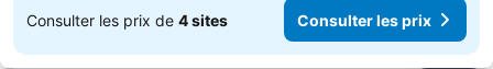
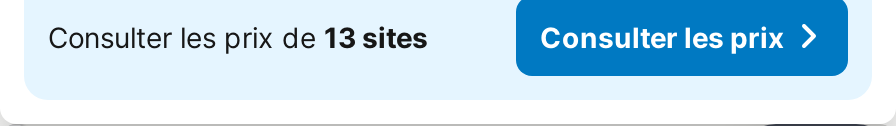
[26,10,228,29] Consulter les prix de 4 sites -> [48,19,428,53] Consulter les prix de 13 sites

